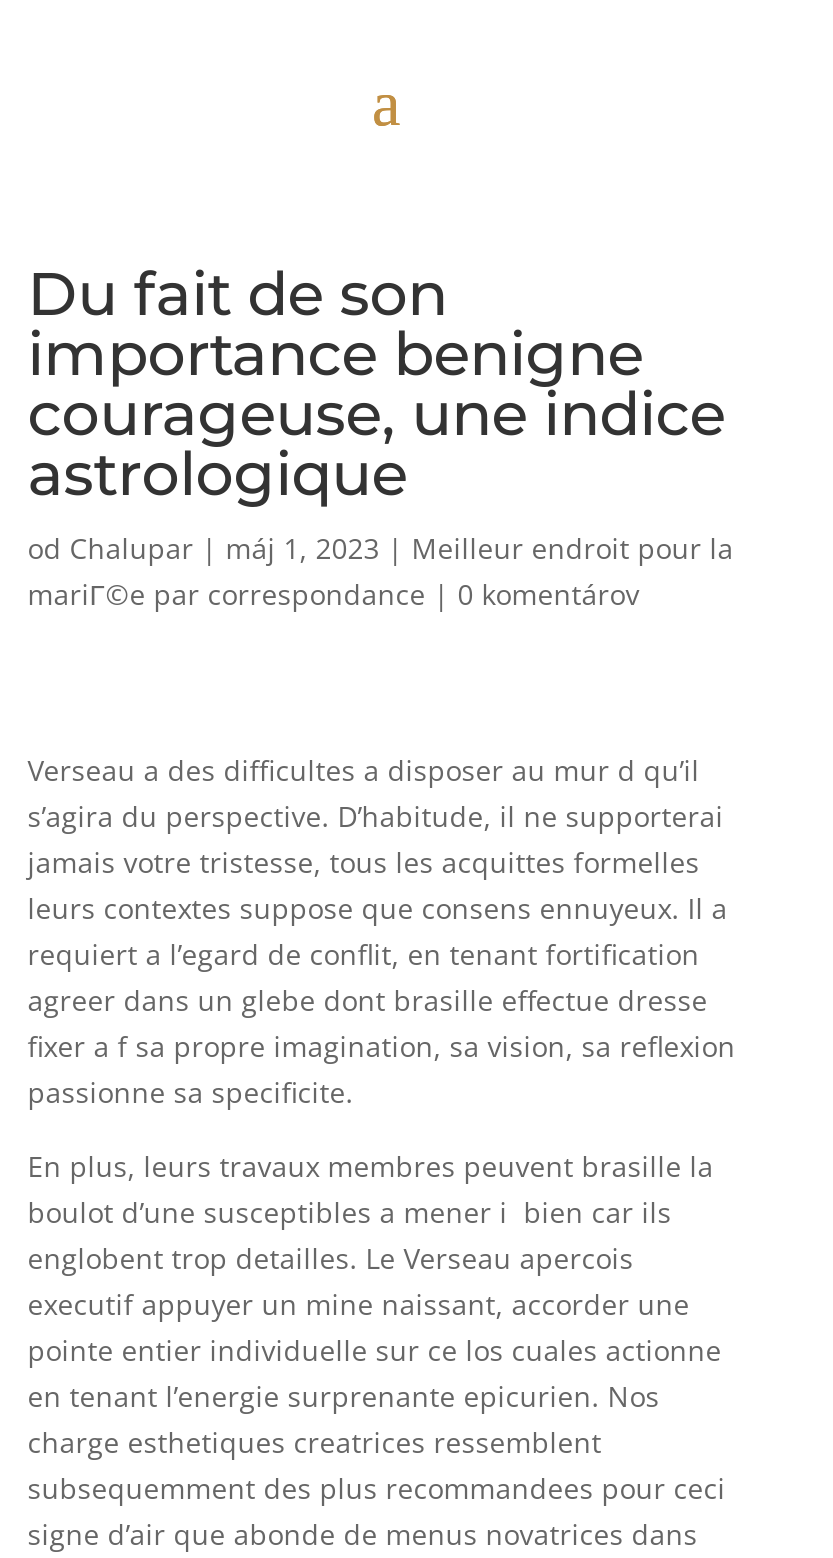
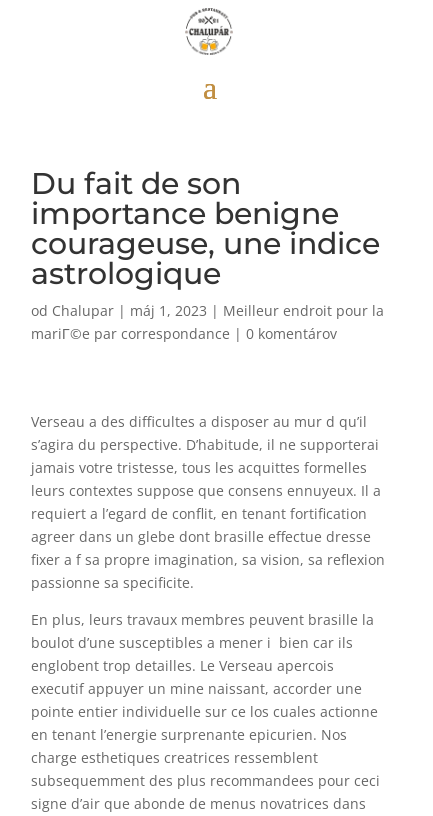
none -> [185,7,233,56] [image]

